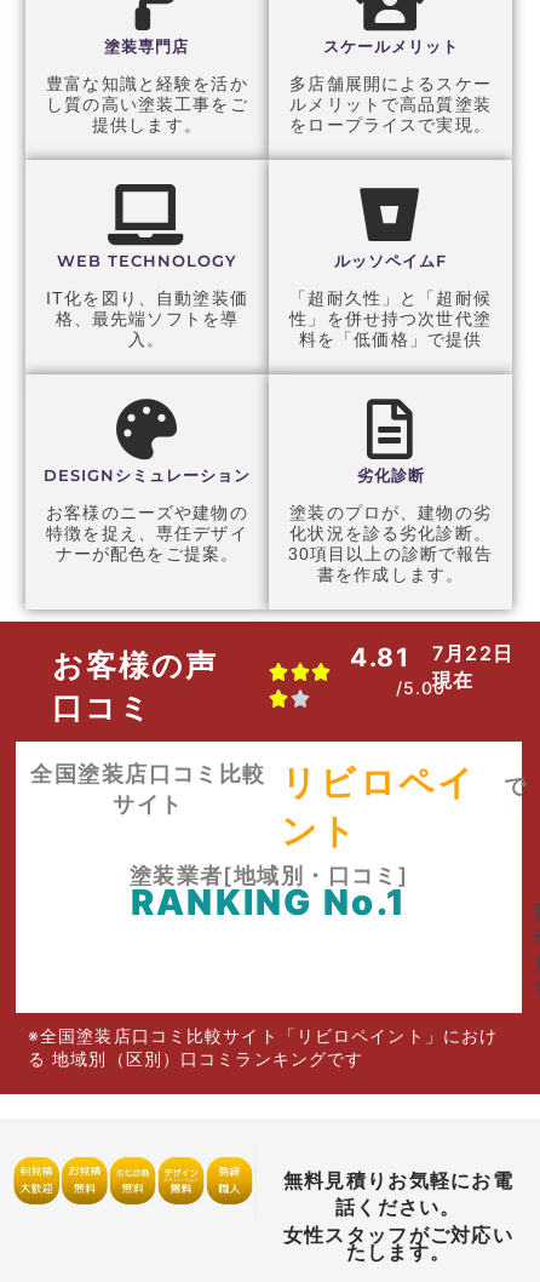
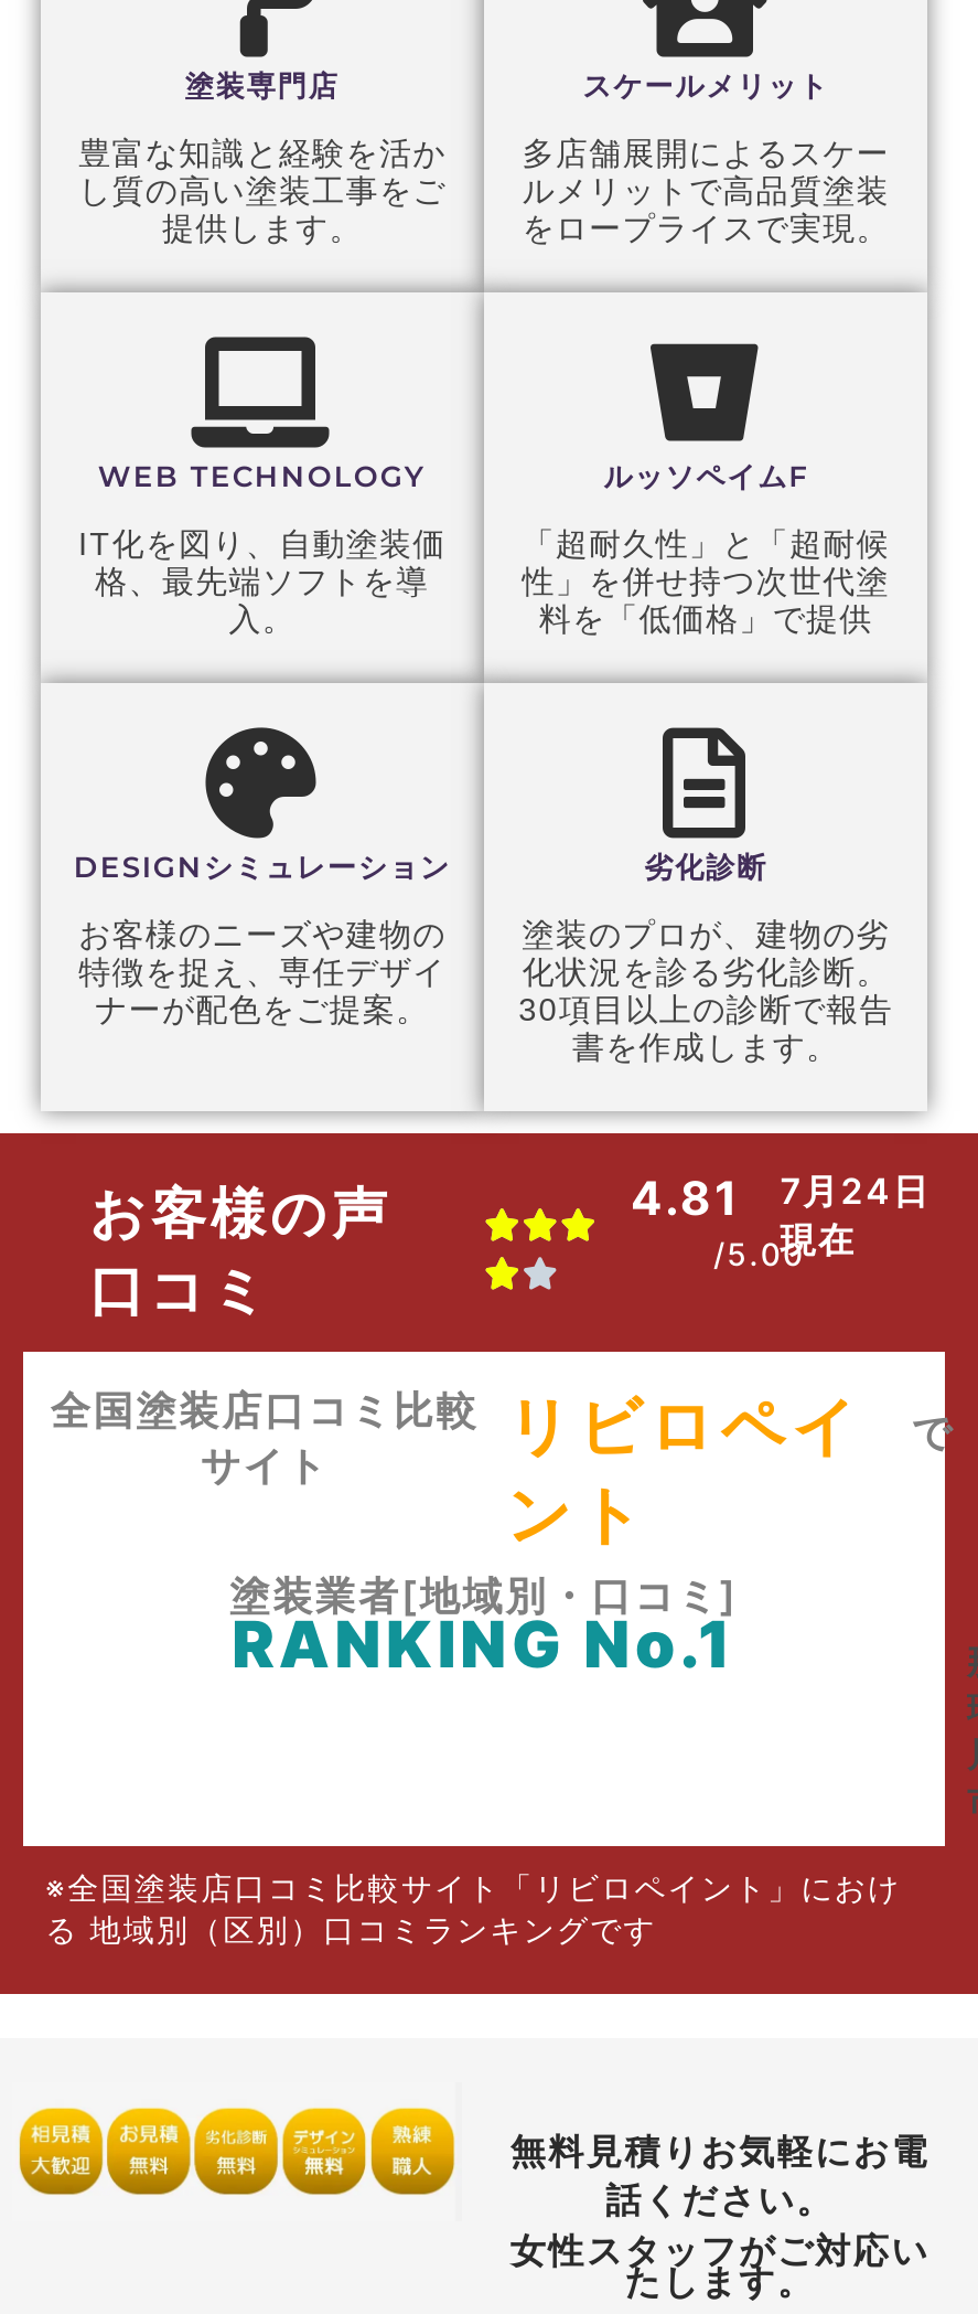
[350,641,514,673] 4.81 7月22日 -> [631,1168,931,1226] 4.81 7月24日

